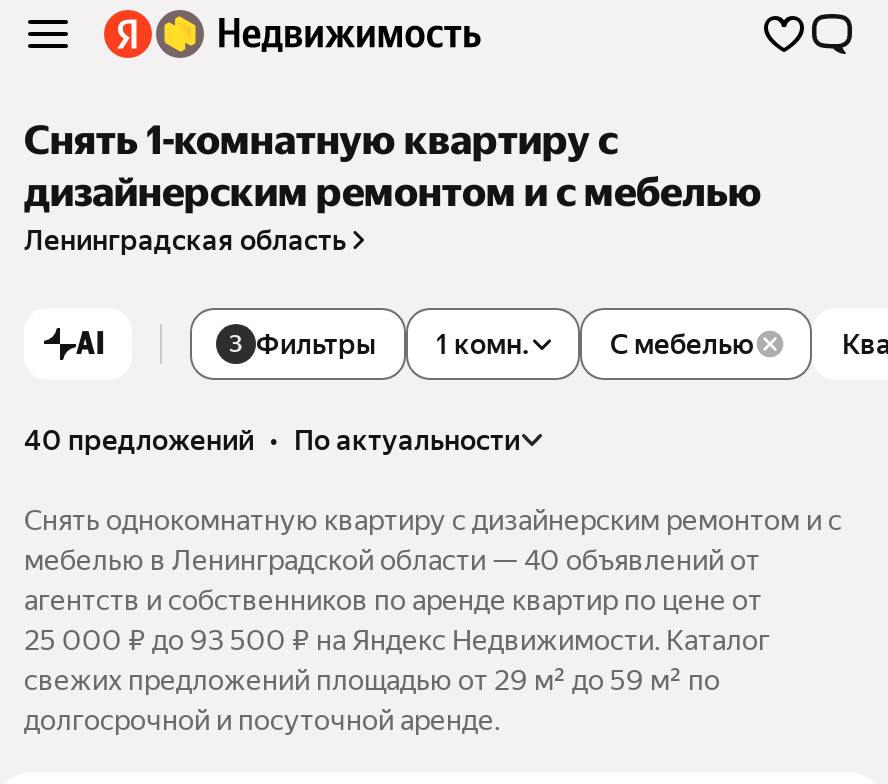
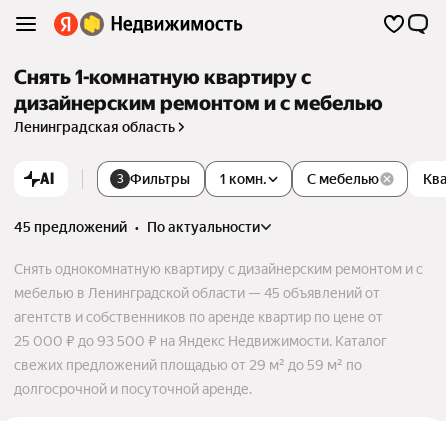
[24,424,520,456] 40 предложений • по актуальности -> [14,219,260,235] 45 предложений • по актуальности
[24,544,760,576] мебелью в Ленинградской области — 40 объявлений от -> [14,285,380,301] мебелью в Ленинградской области — 45 объявлений от

